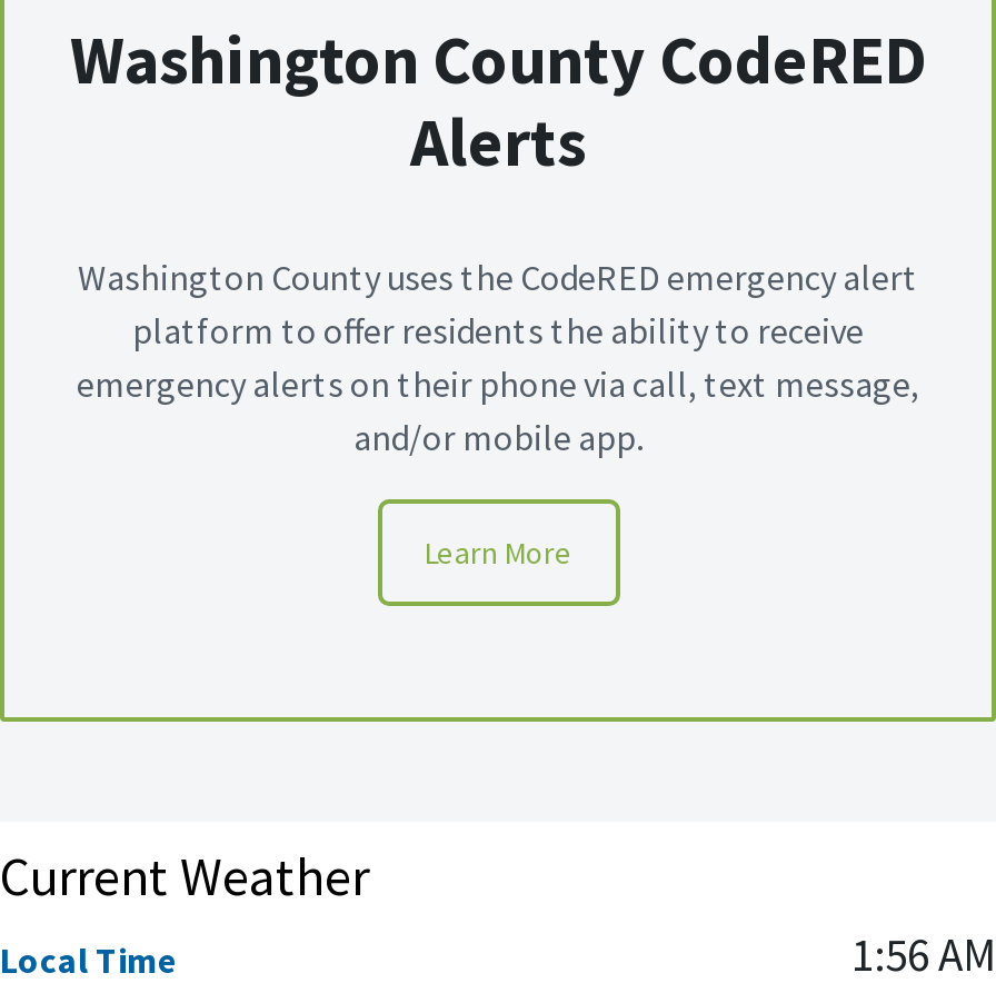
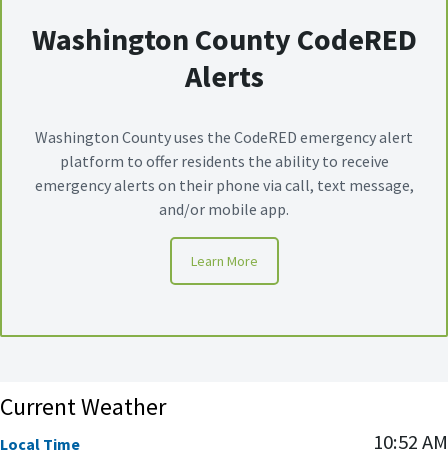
[851,925,996,983] 1:56 AM -> [373,429,448,455] 10:52 AM

